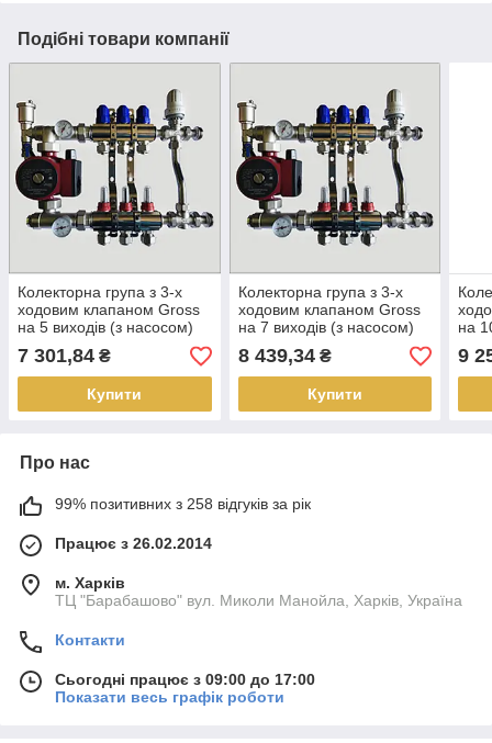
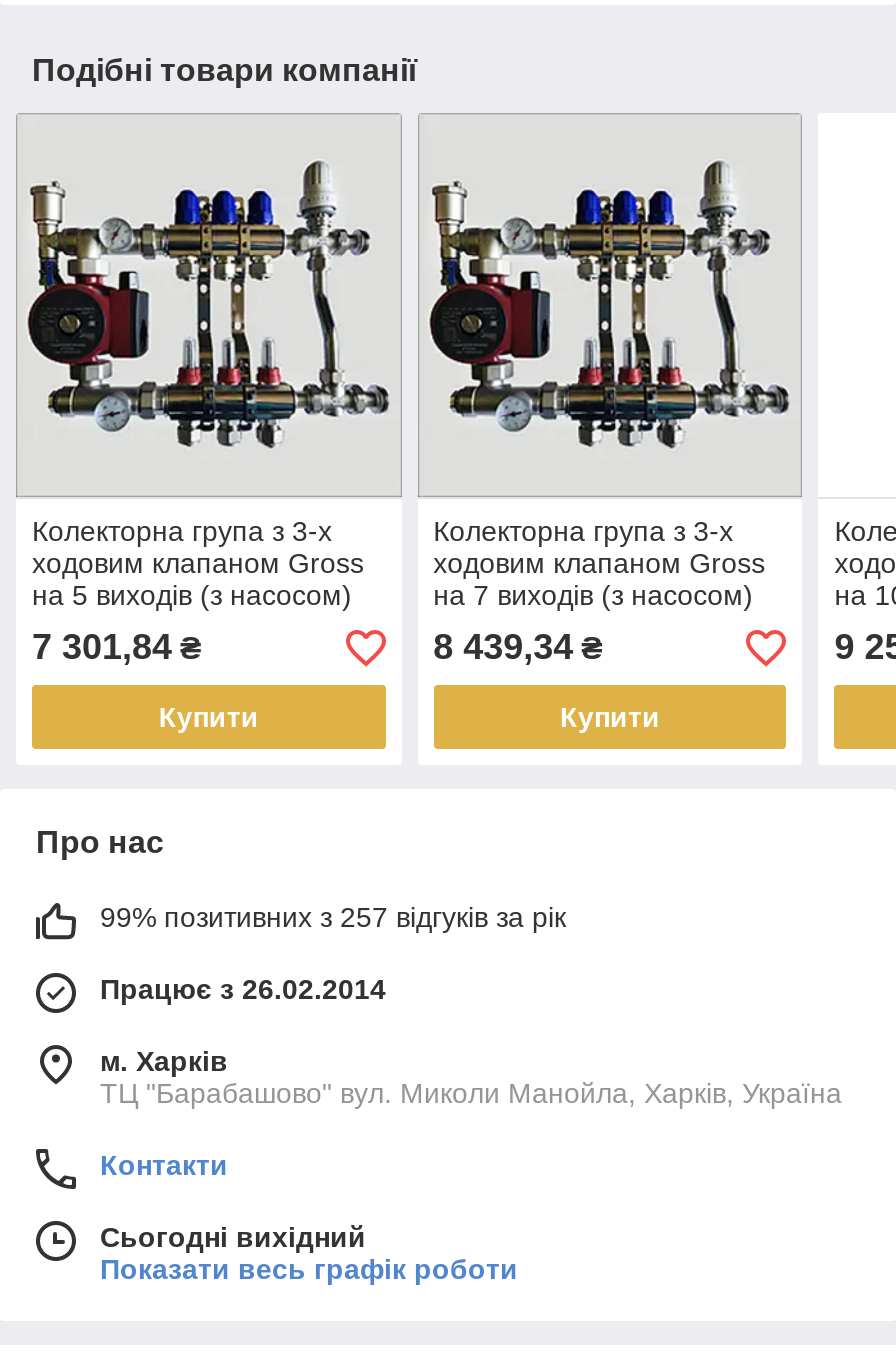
[55,495,311,513] 99% позитивних з 258 відгуків за рік -> [100,902,566,934] 99% позитивних з 257 відгуків за рік
[55,671,315,689] Сьогодні працює з 09:00 до 17:00 -> [100,1222,366,1254] Сьогодні вихідний

